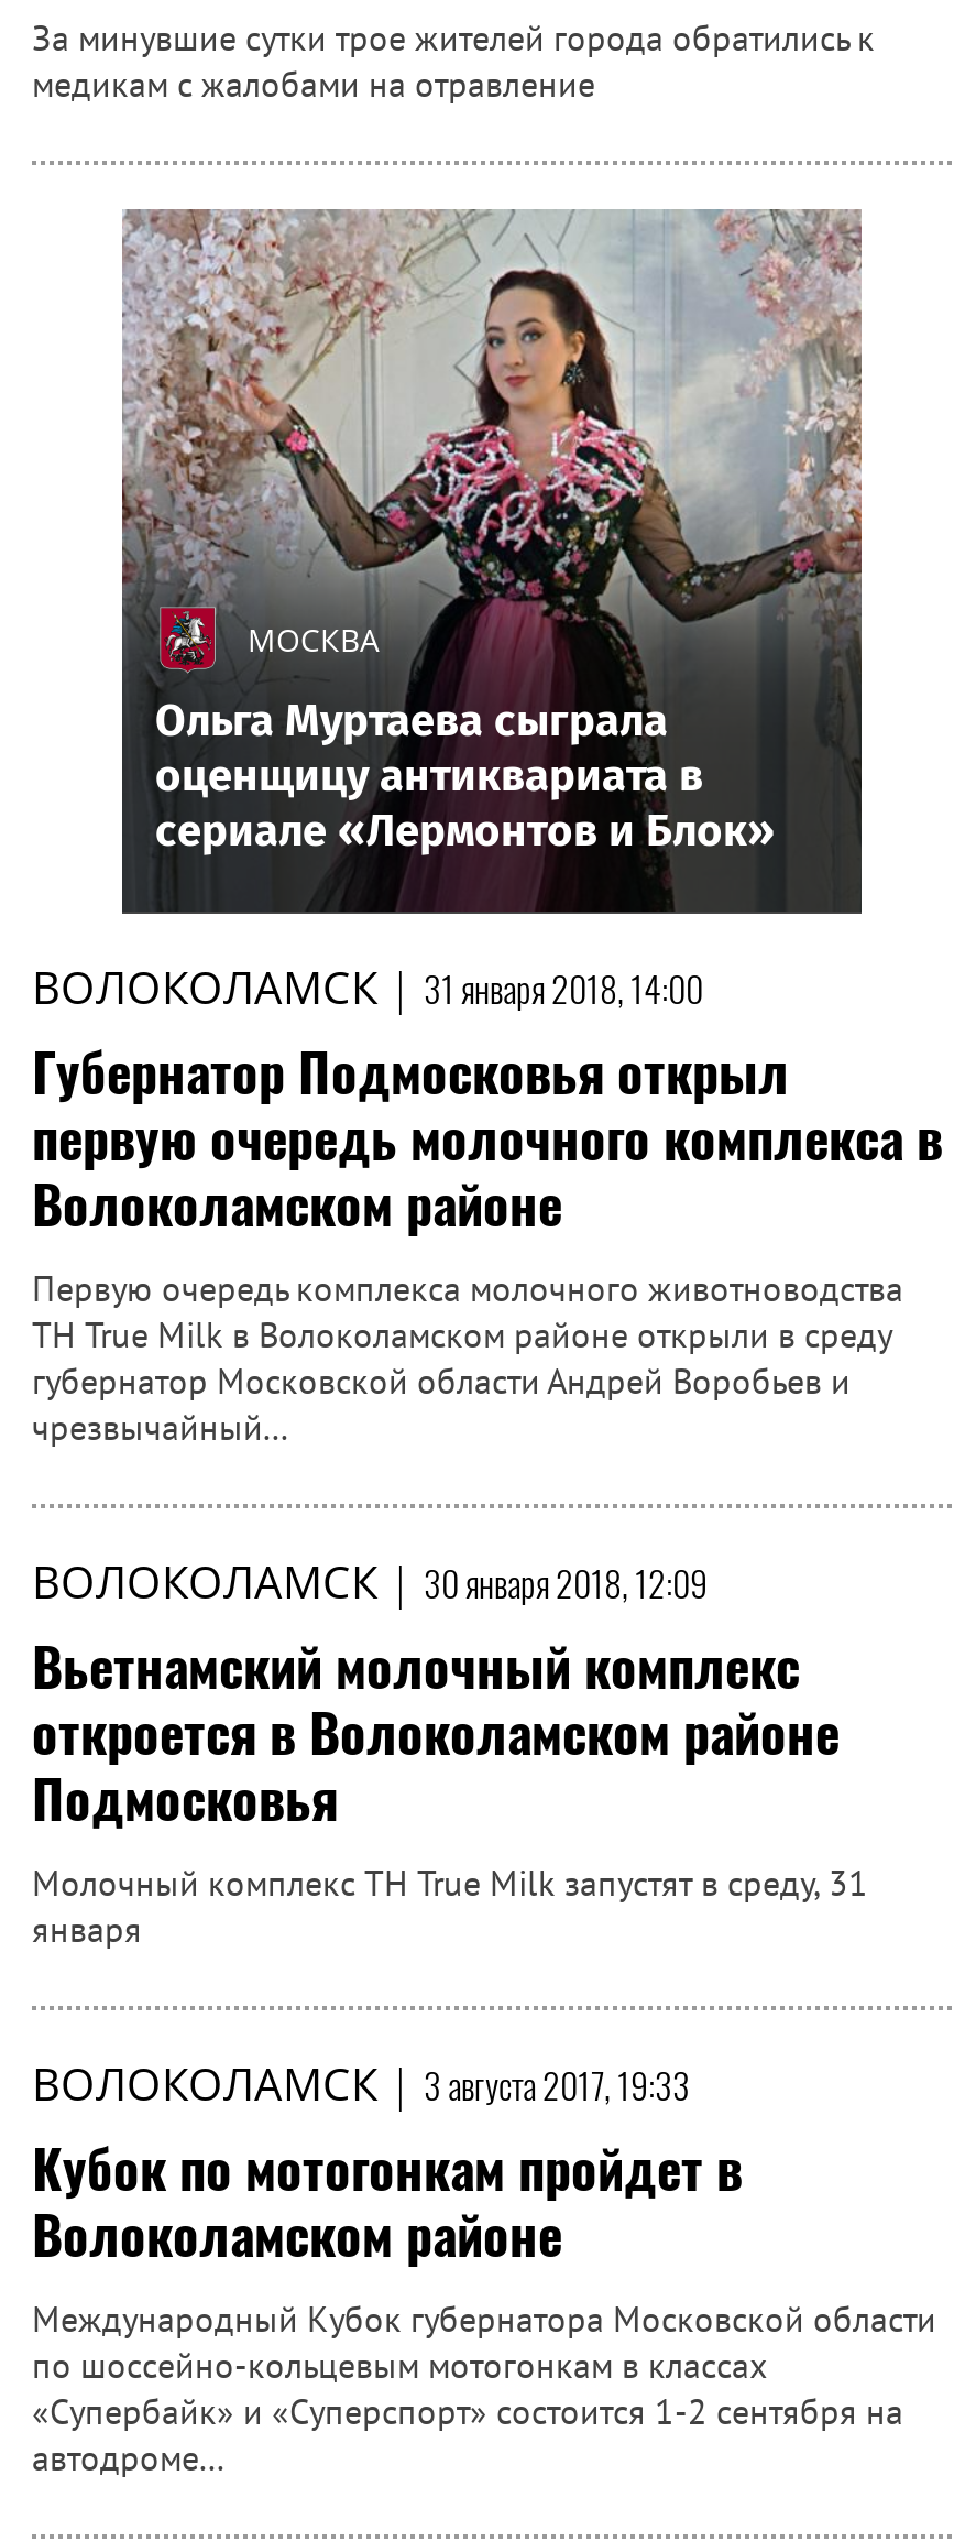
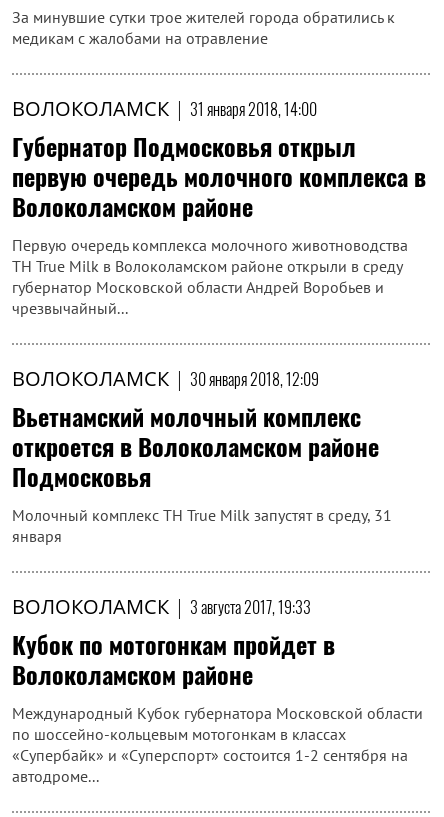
[120,207,864,914] [image] | МОСКВА | Ольга Муртаева сыграла | оценщицу антиквариата в | сериале «Лермонтов и Блок» -> none

